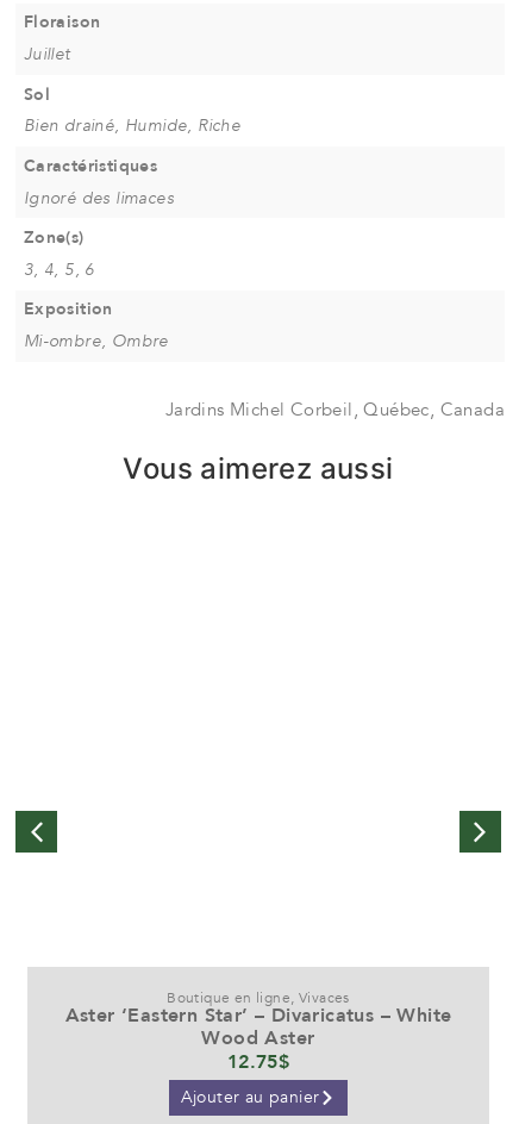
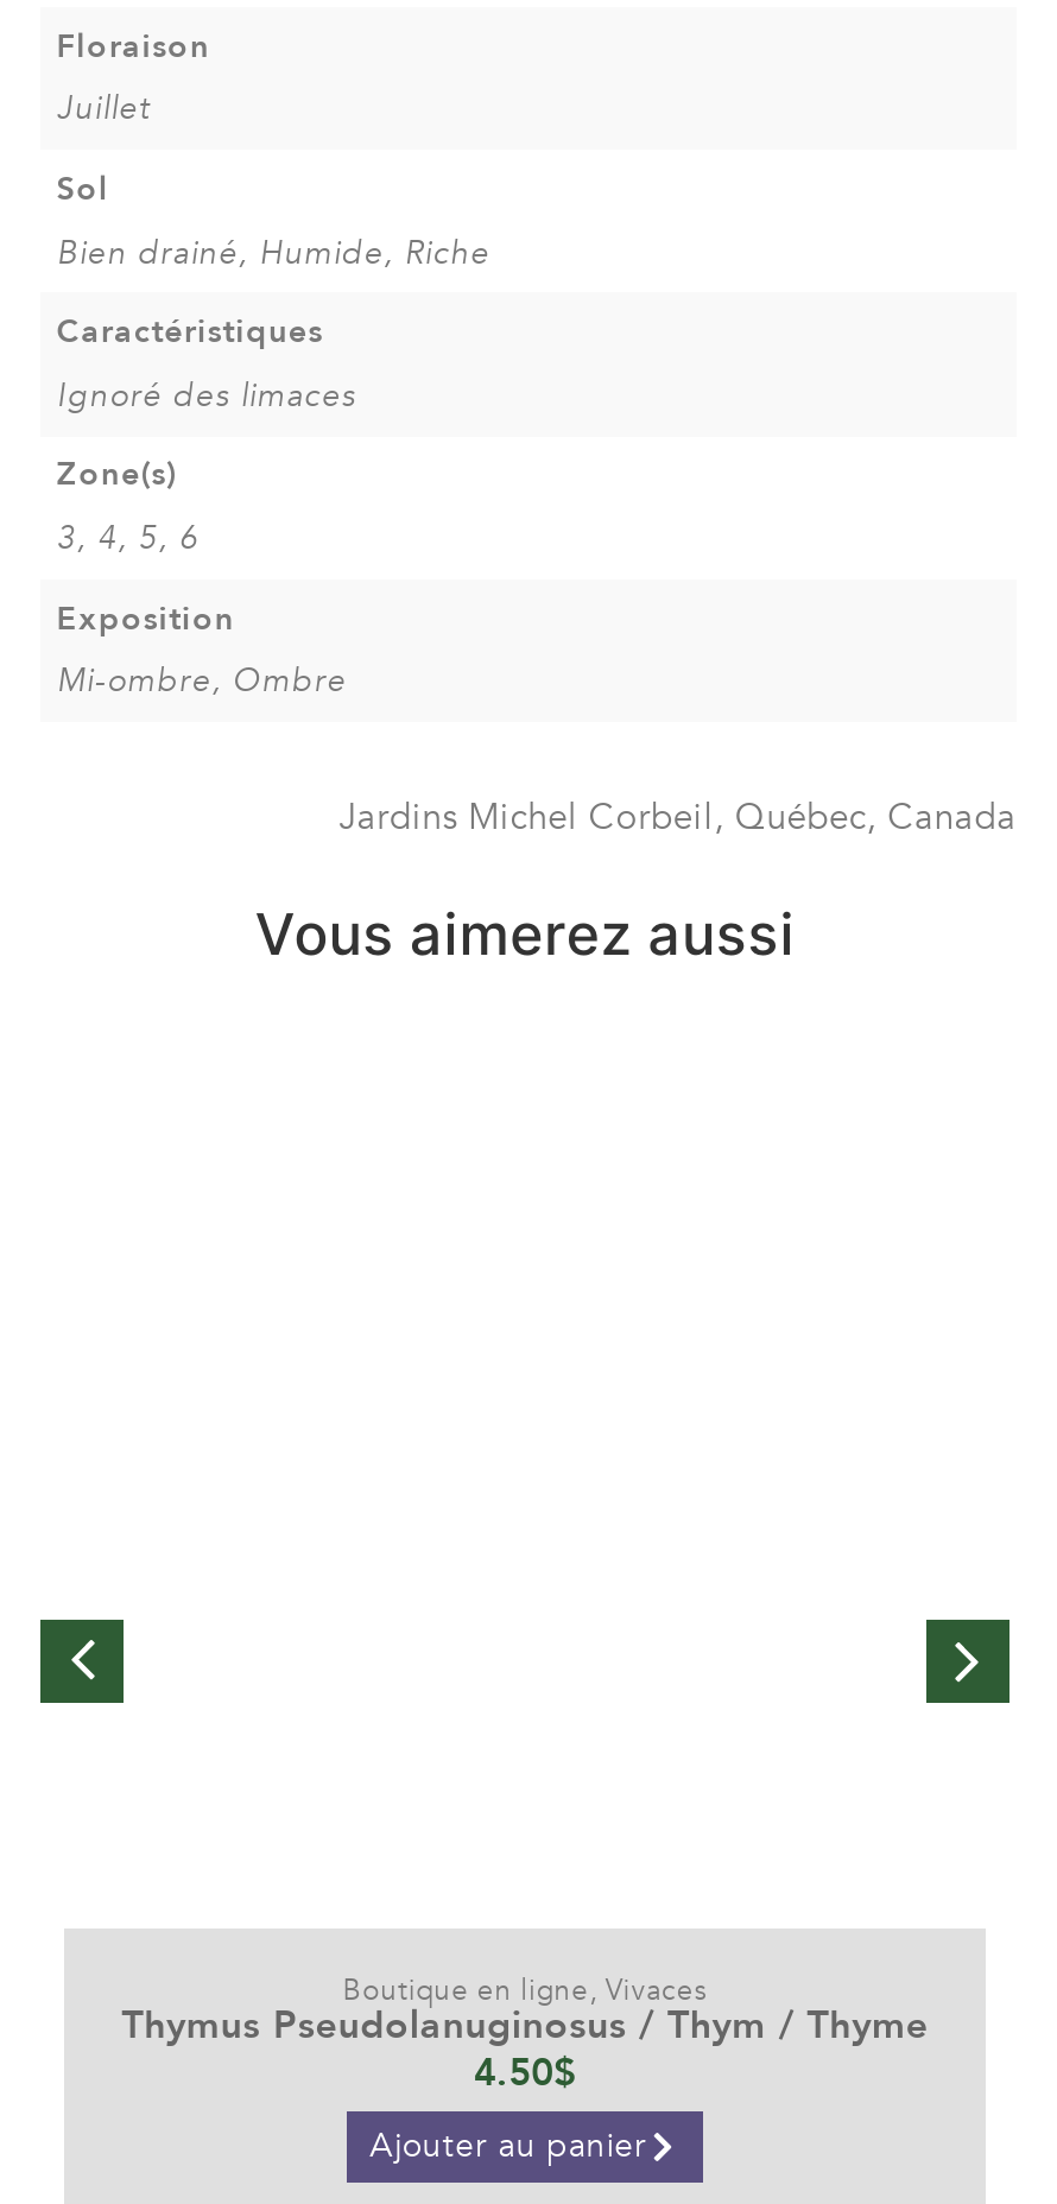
[65,1002,452,1075] Aster ‘Eastern Star’ – Divaricatus – White | Wood Aster | 12.75$ -> [122,2001,928,2100] Thymus Pseudolanuginosus / Thym / Thyme | 4.50$

